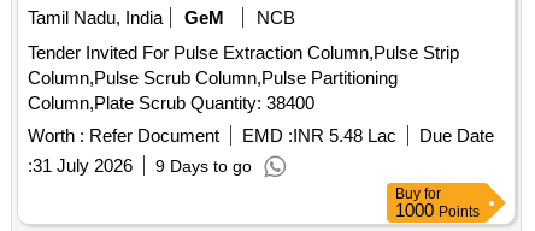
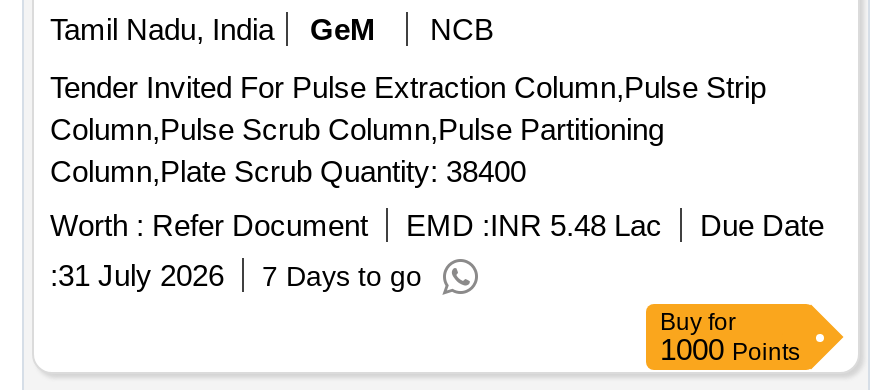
[28,155,252,176] :31 July 2026 9 Days to go -> [50,258,422,292] :31 July 2026 7 Days to go

